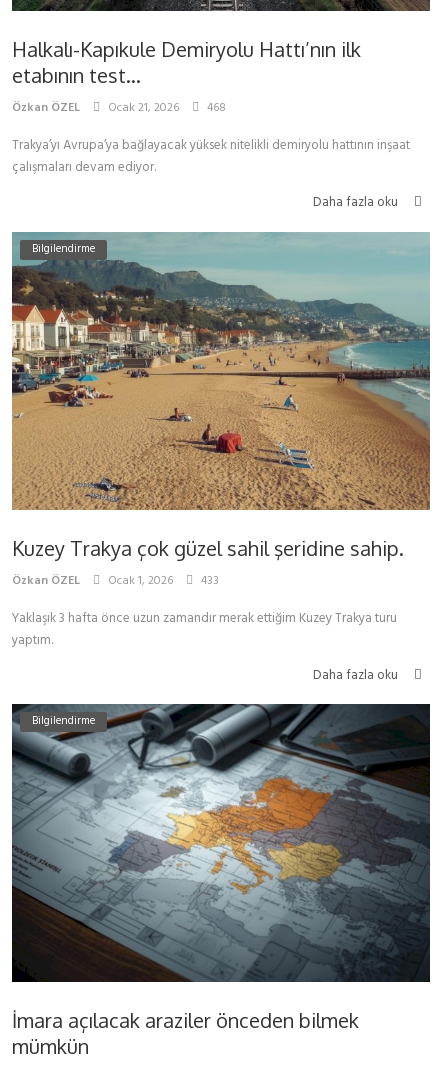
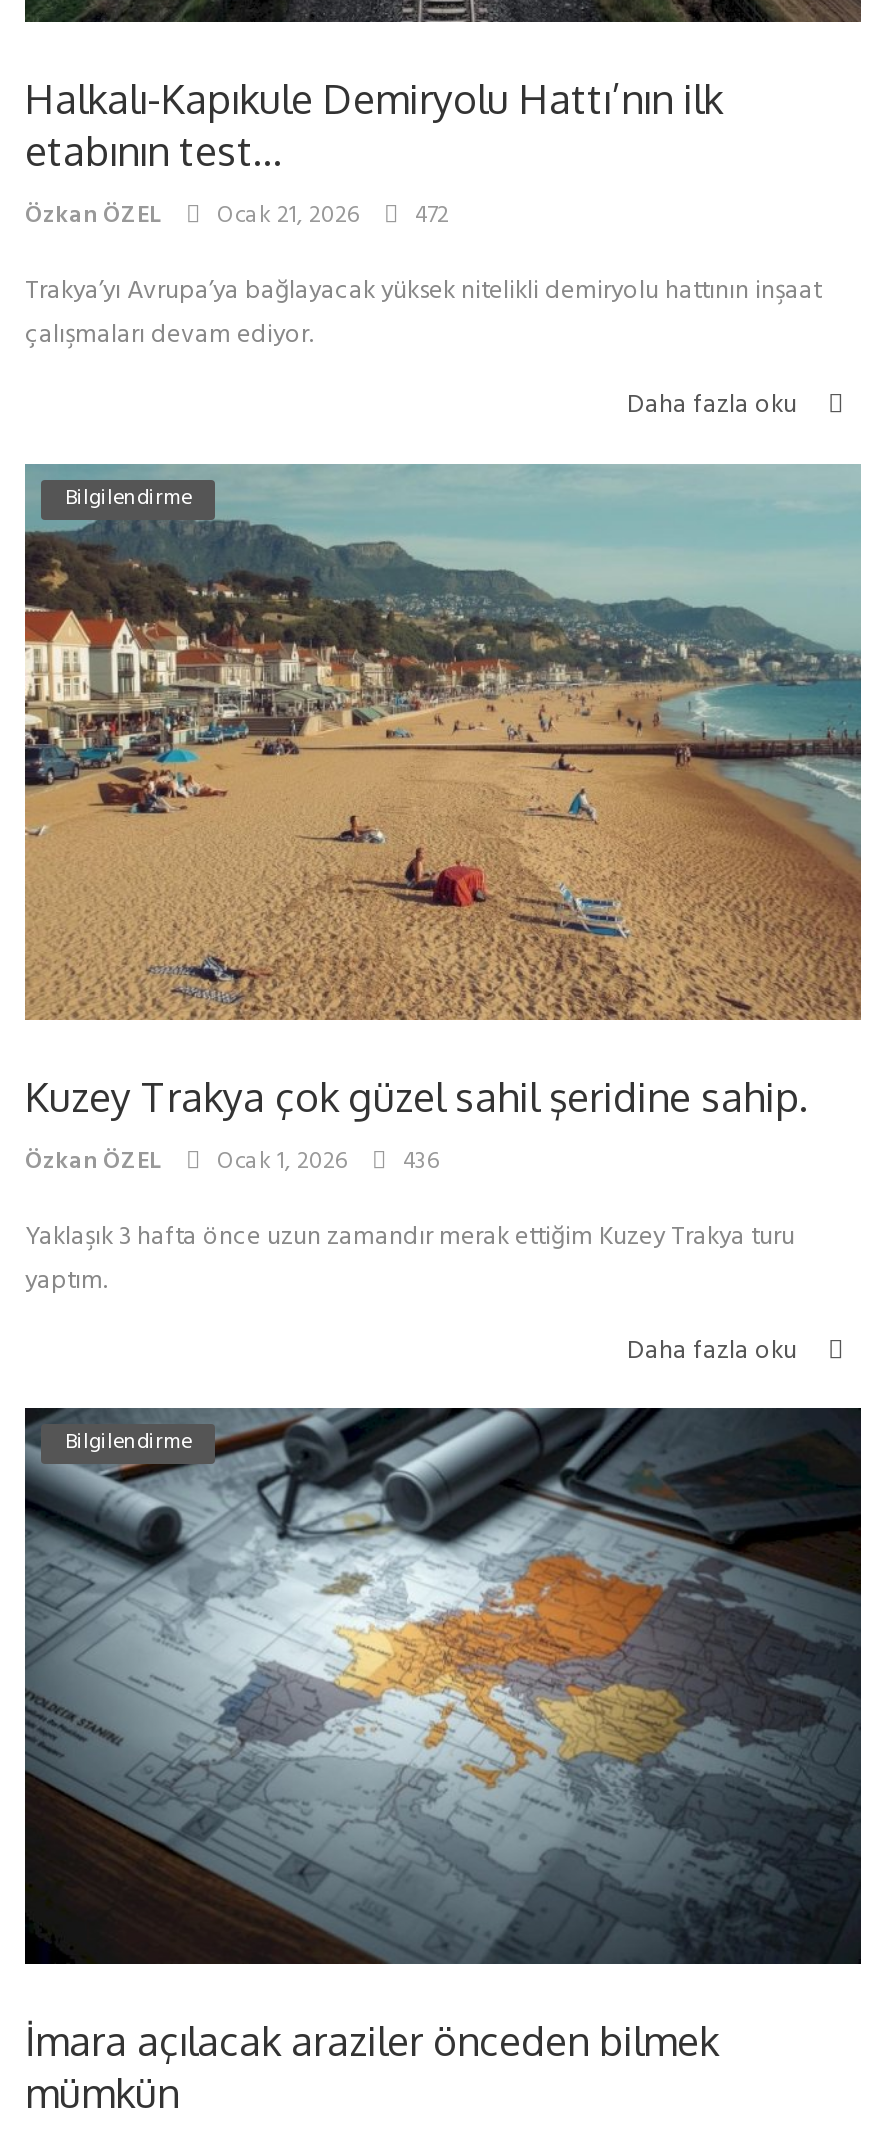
[12,98,226,118] Özkan ÖZEL Ocak 21, 2026 468 -> [25,197,449,237] Özkan ÖZEL Ocak 21, 2026 472
[12,571,219,591] Özkan ÖZEL Ocak 1, 2026 433 -> [25,1143,439,1183] Özkan ÖZEL Ocak 1, 2026 436

